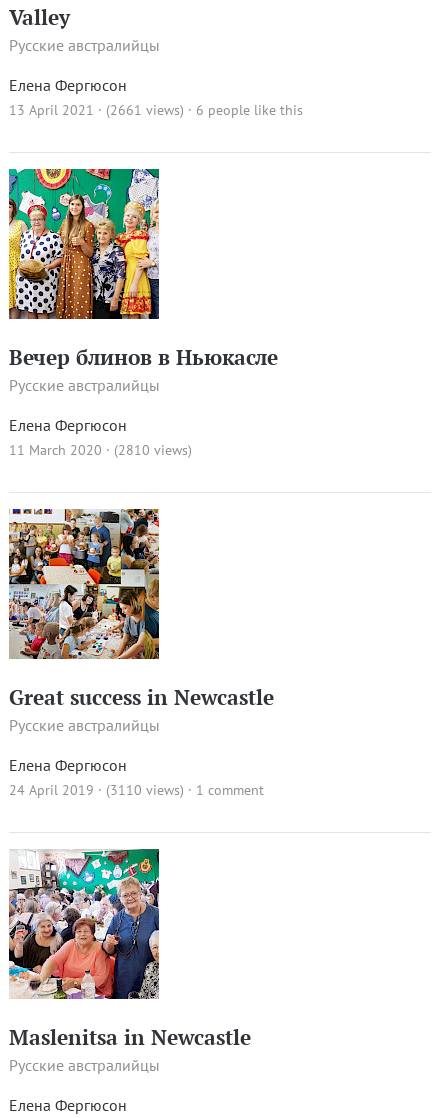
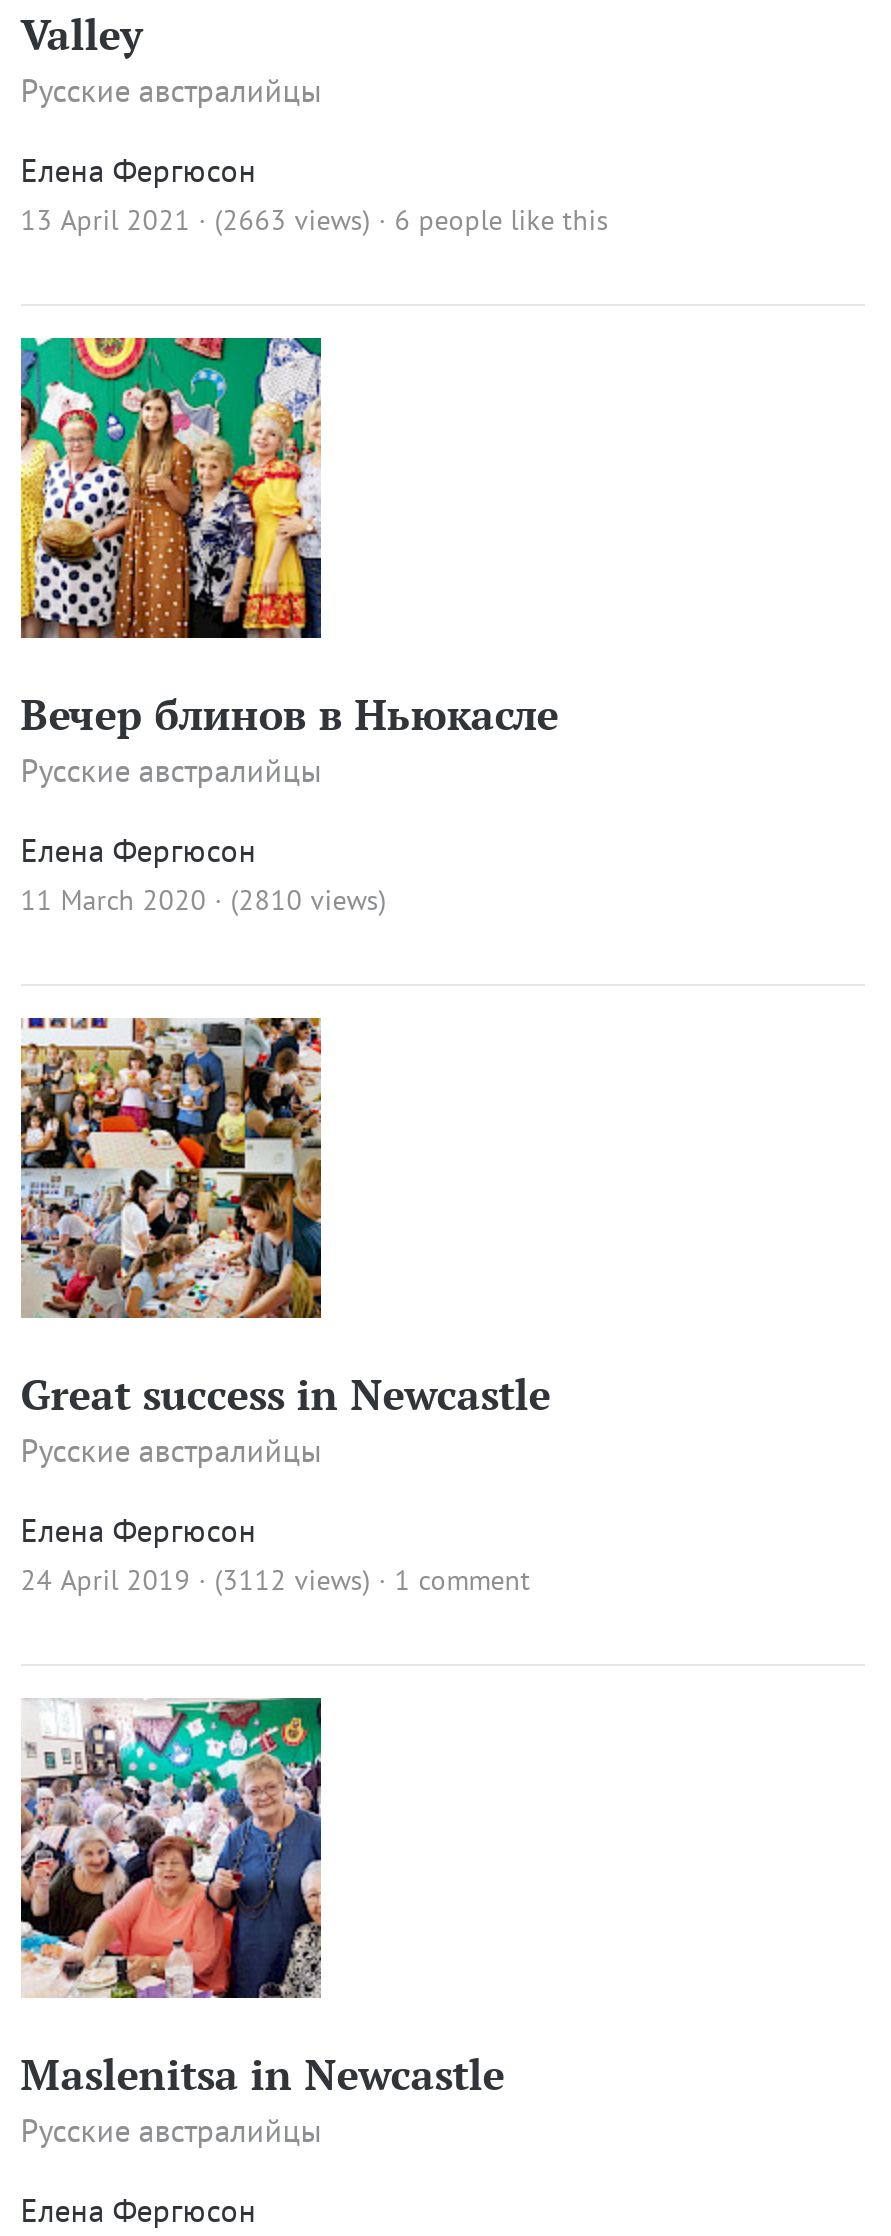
[9,101,303,119] 13 April 2021 · (2661 views) · 6 people like this -> [21,202,609,238] 13 April 2021 · (2663 views) · 6 people like this
[9,781,264,799] 24 April 2019 · (3110 views) · 1 comment -> [21,1562,531,1598] 24 April 2019 · (3112 views) · 1 comment

